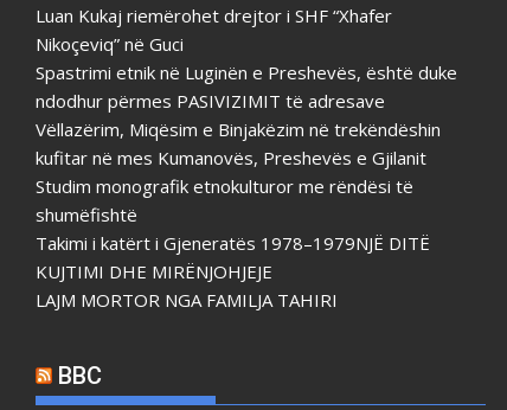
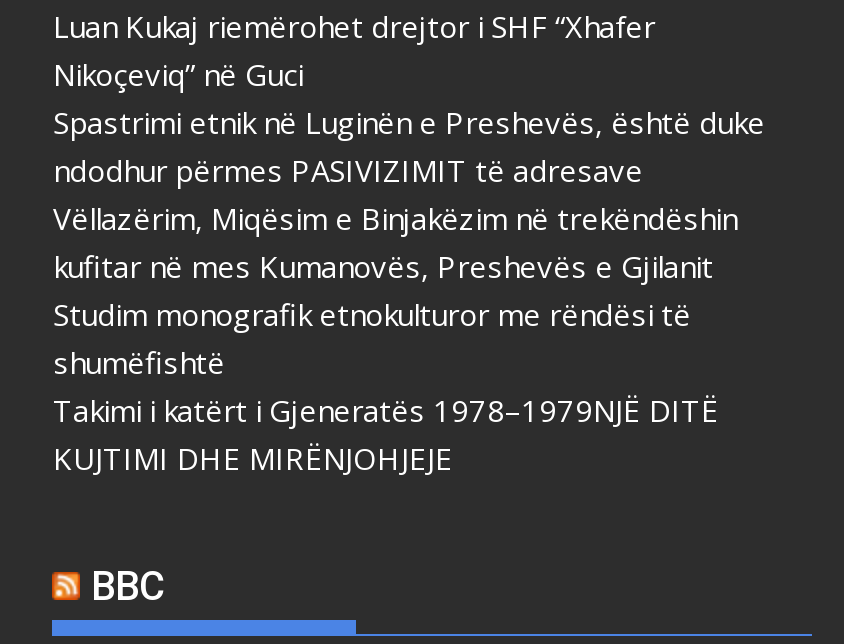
[36,288,343,312] LAJM MORTOR NGA FAMILJA TAHIRI -> none

